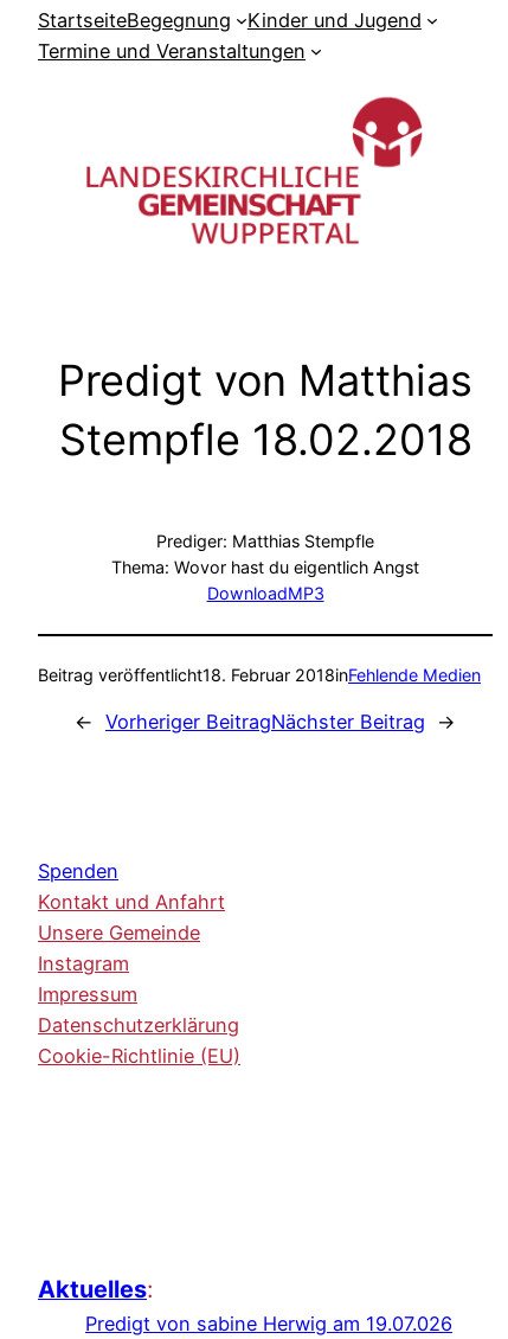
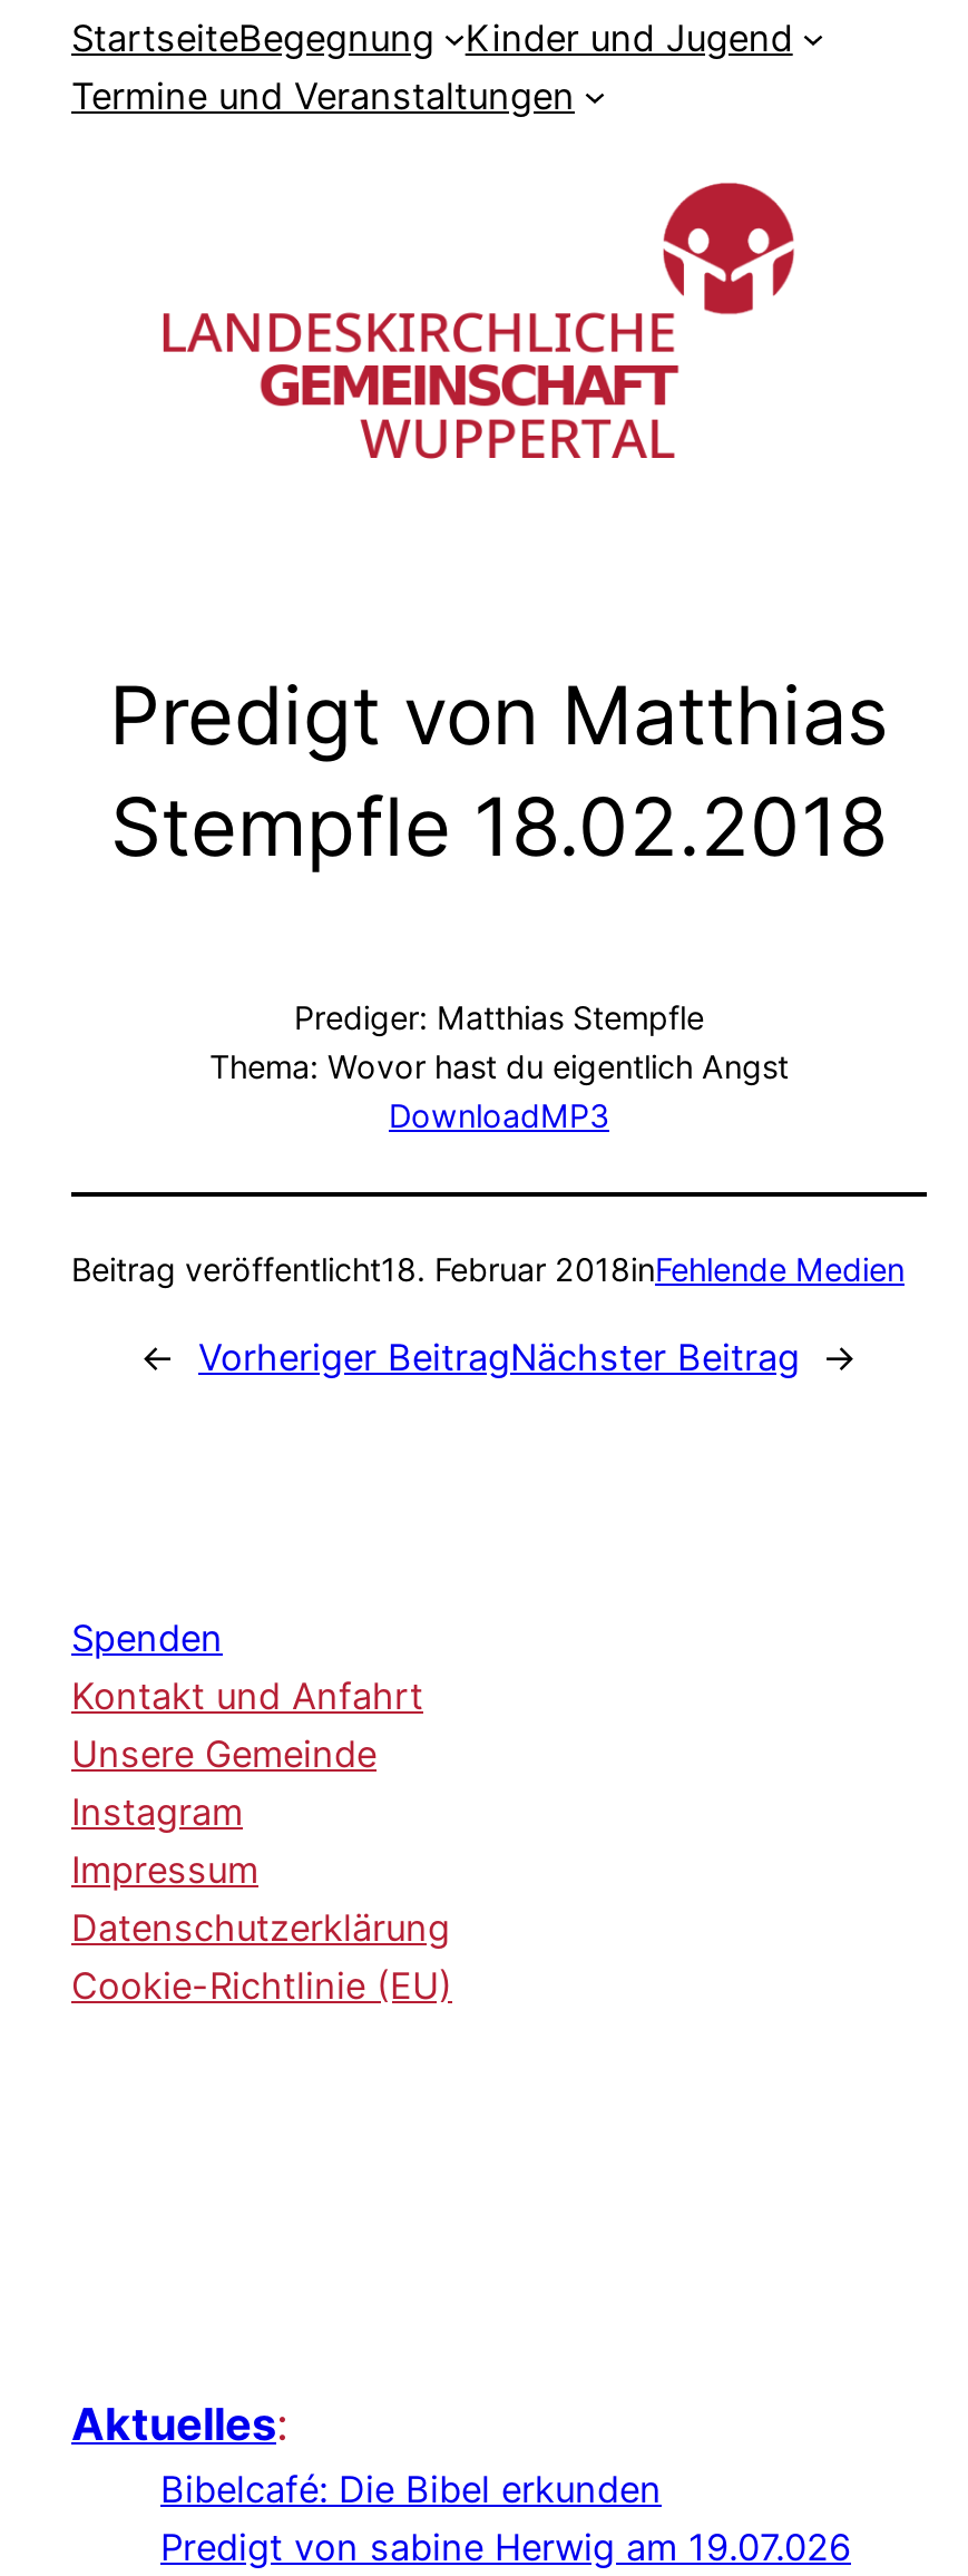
none -> [160,2466,662,2510] Bibelcafé: Die Bibel erkunden

